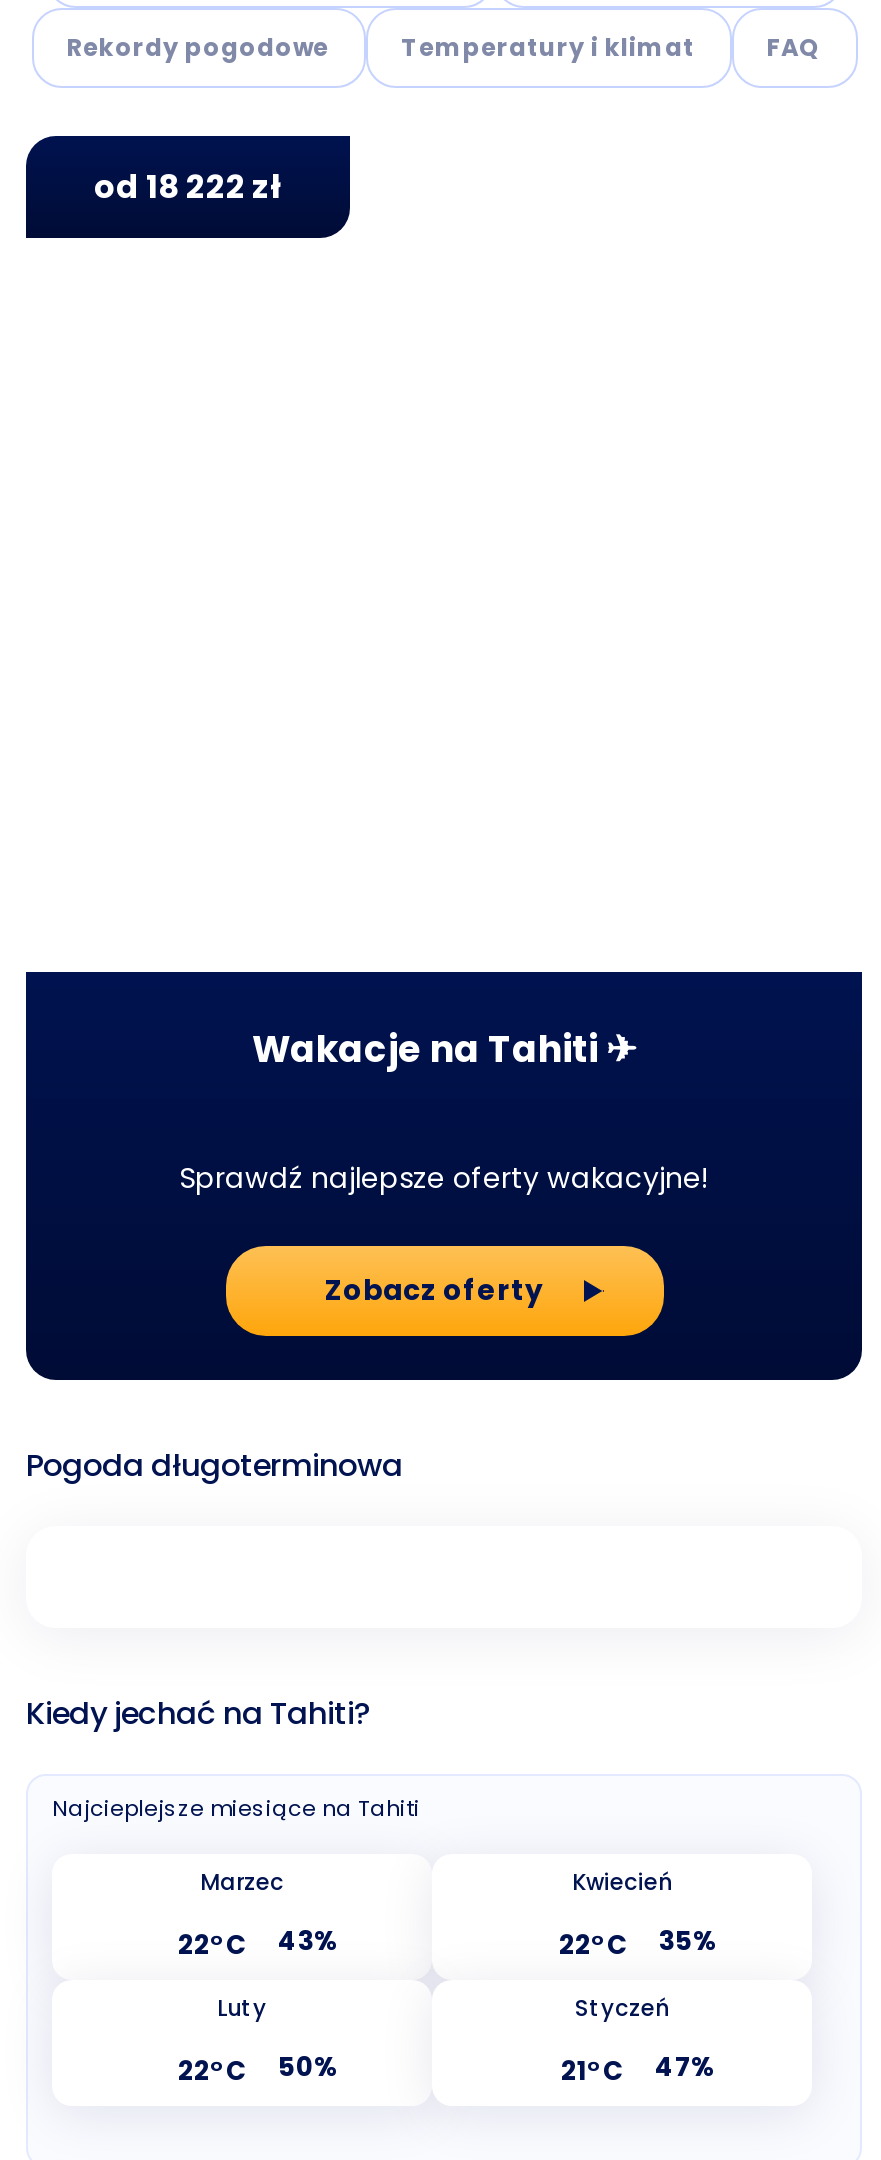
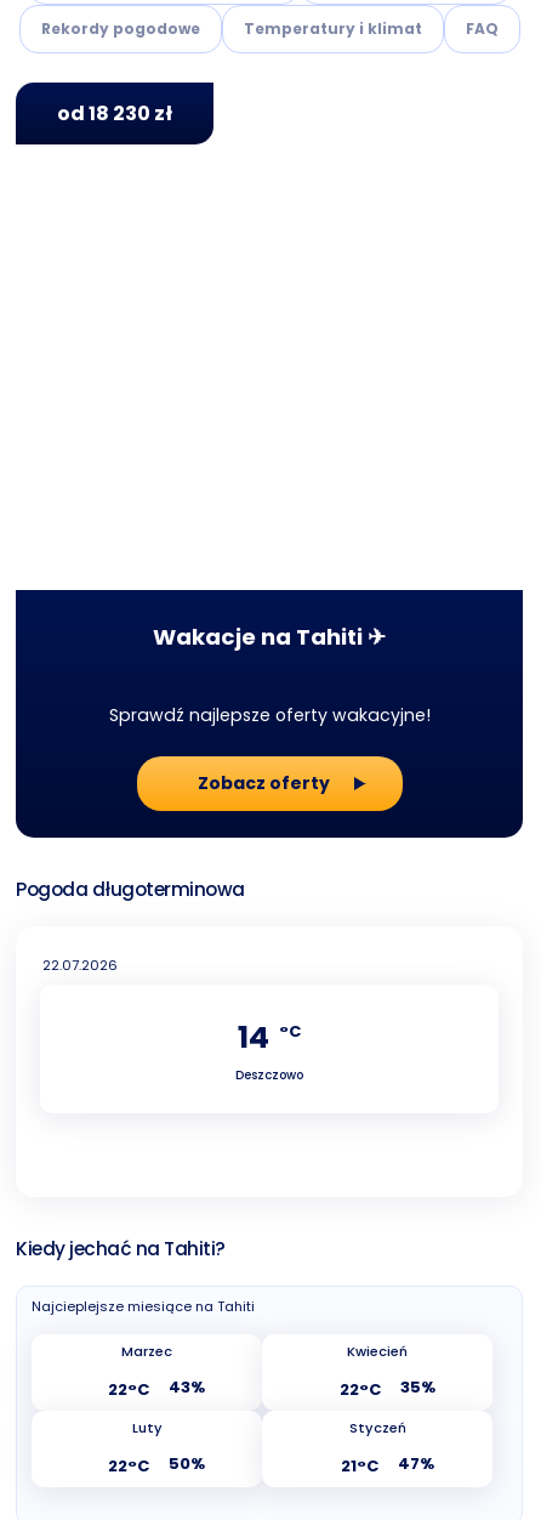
[94,164,282,210] od 18 222 zł -> [57,100,172,127] od 18 230 zł
none -> [42,955,303,1084] 22.07.2026 | 14 °C | Deszczowo

